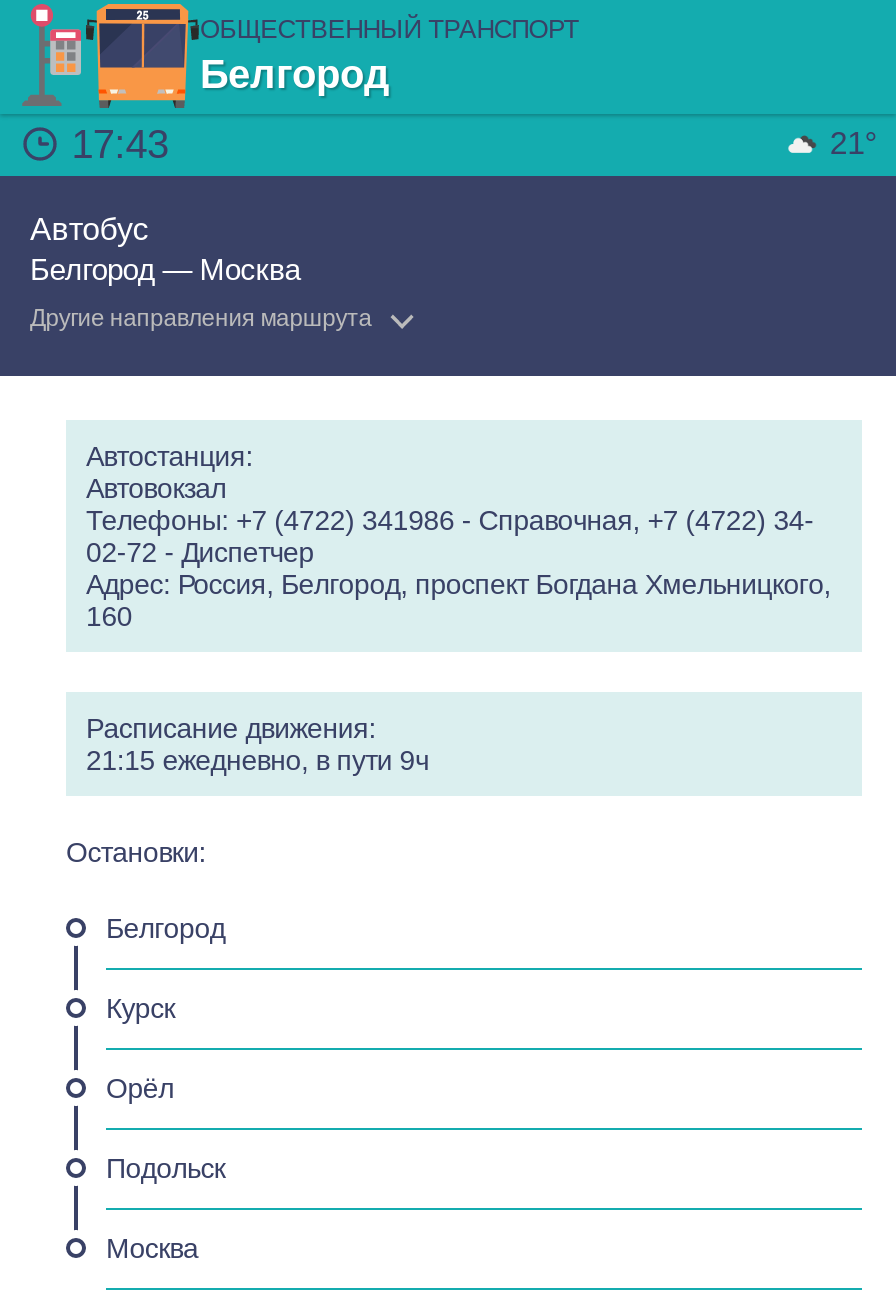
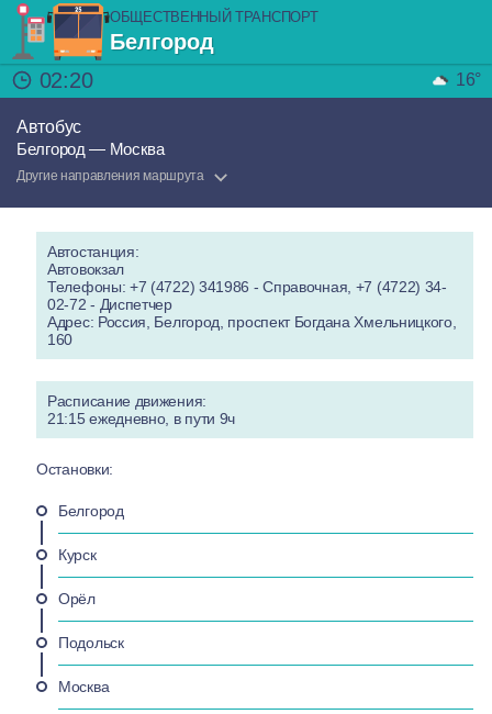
[60,121,168,165] 17:43 -> [33,68,92,92] 02:20
[822,125,876,159] 21° -> [452,70,481,89] 16°

